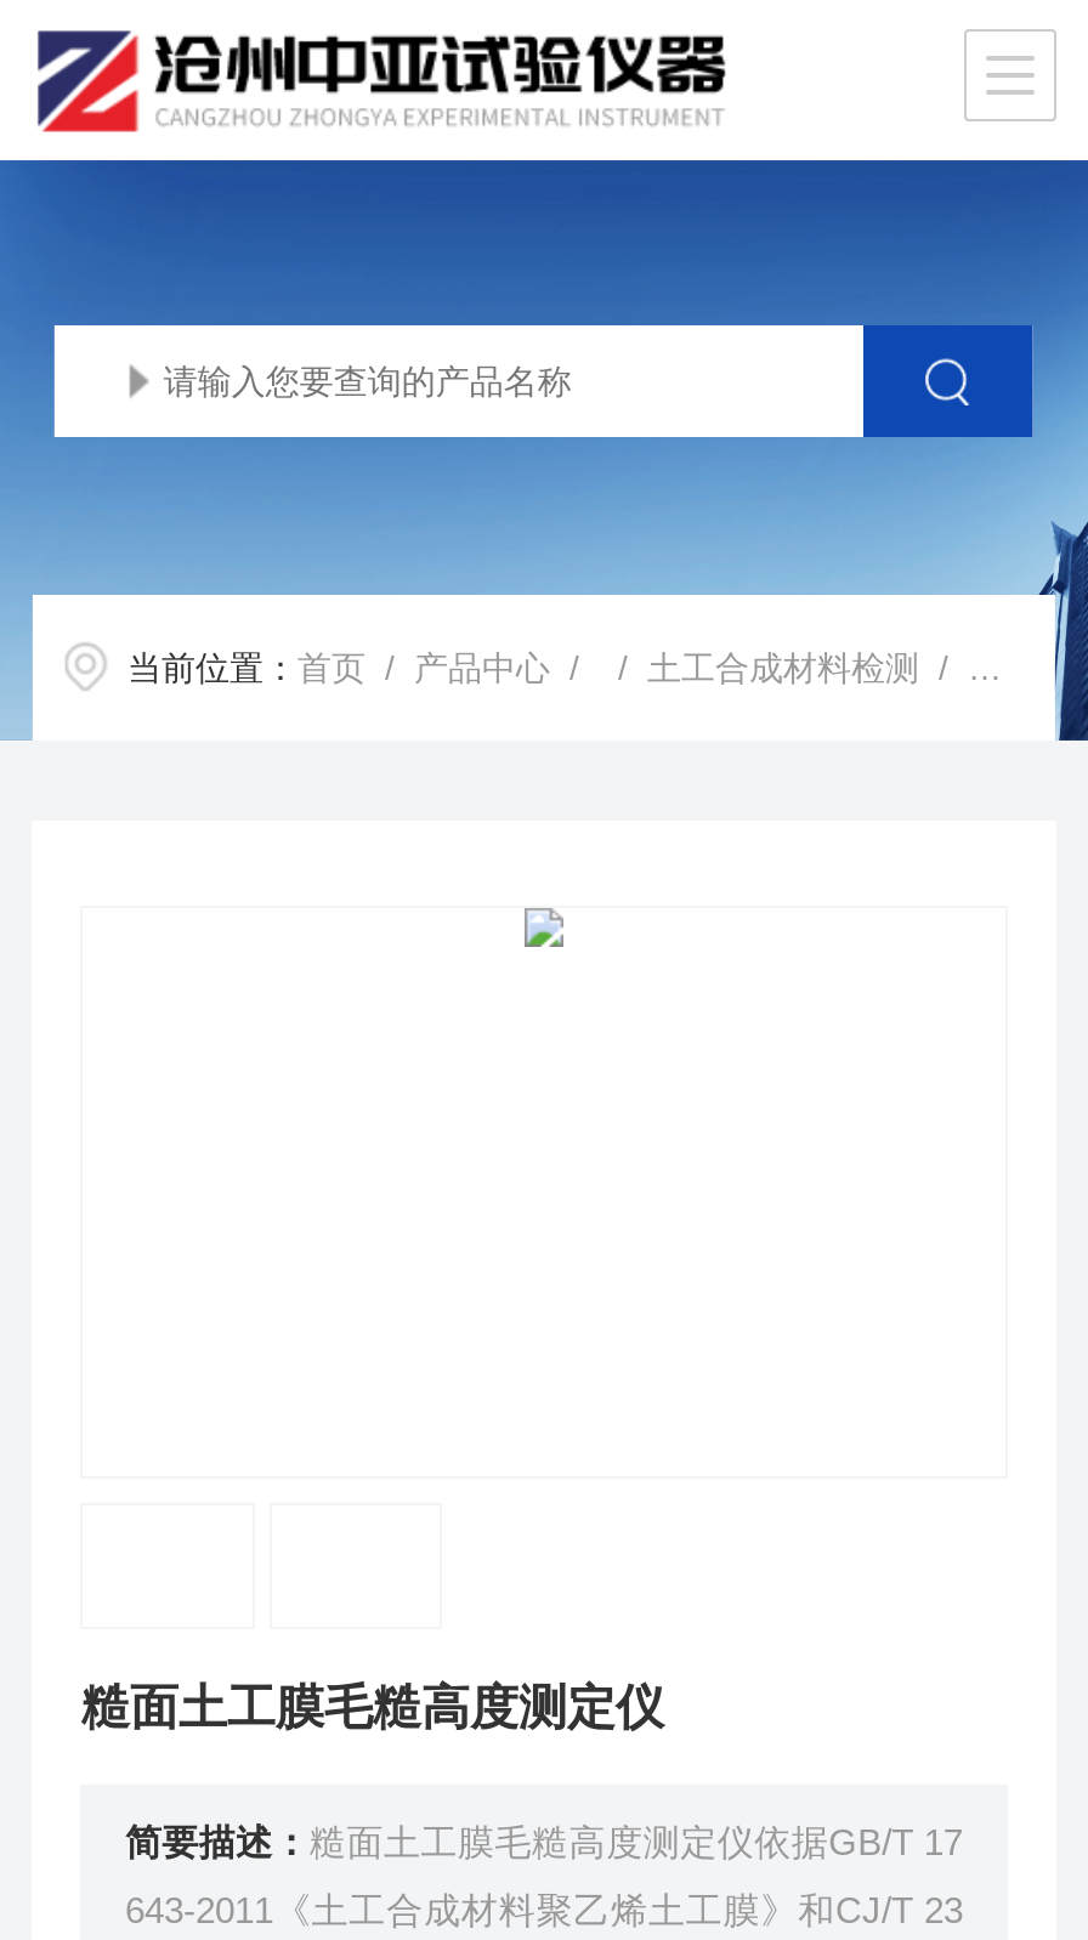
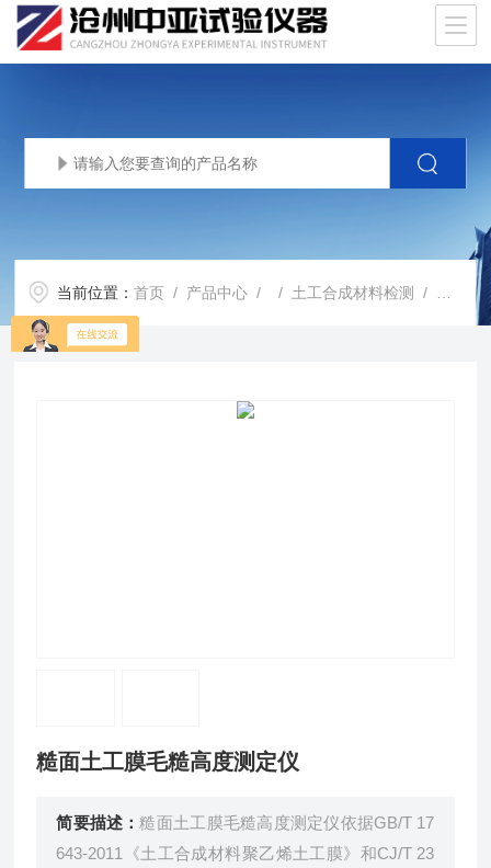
none -> [10,315,140,353] [image]

